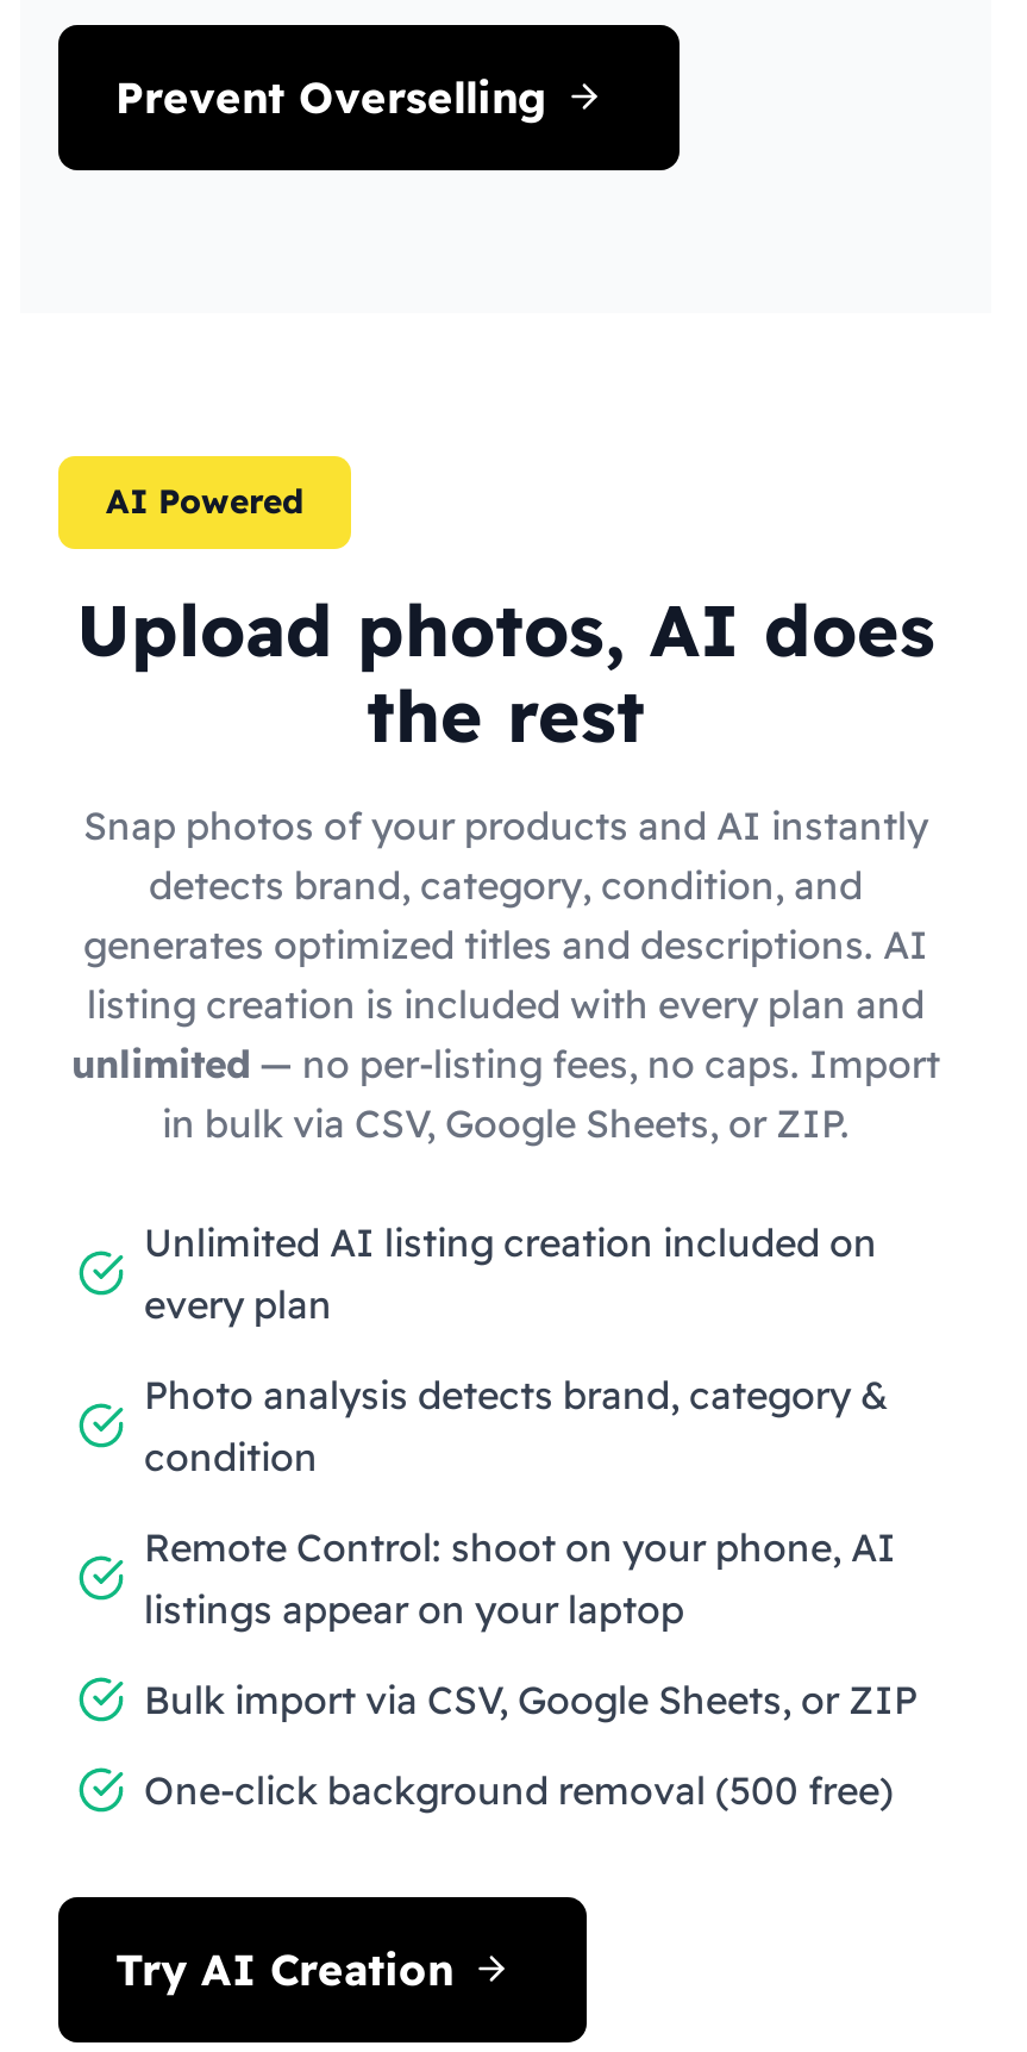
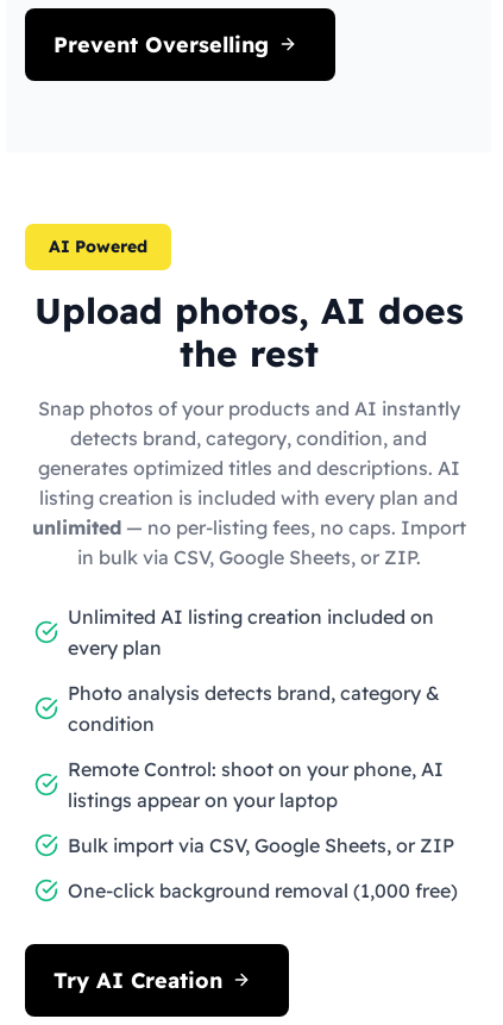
[144,1766,894,1814] One-click background removal (500 free) -> [68,878,458,902] One-click background removal (1,000 free)

